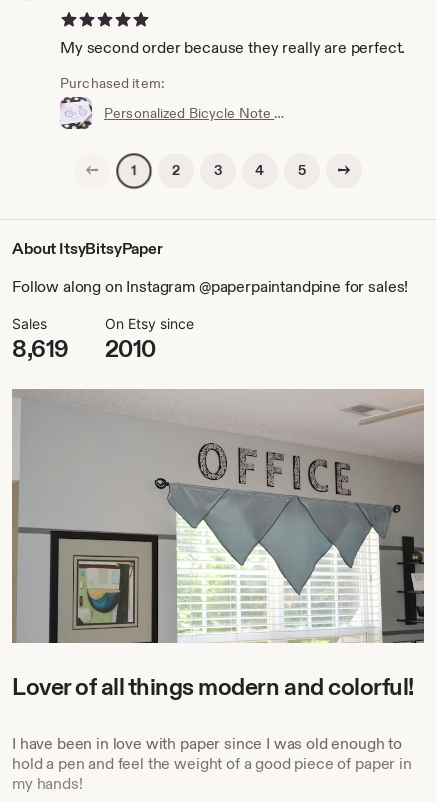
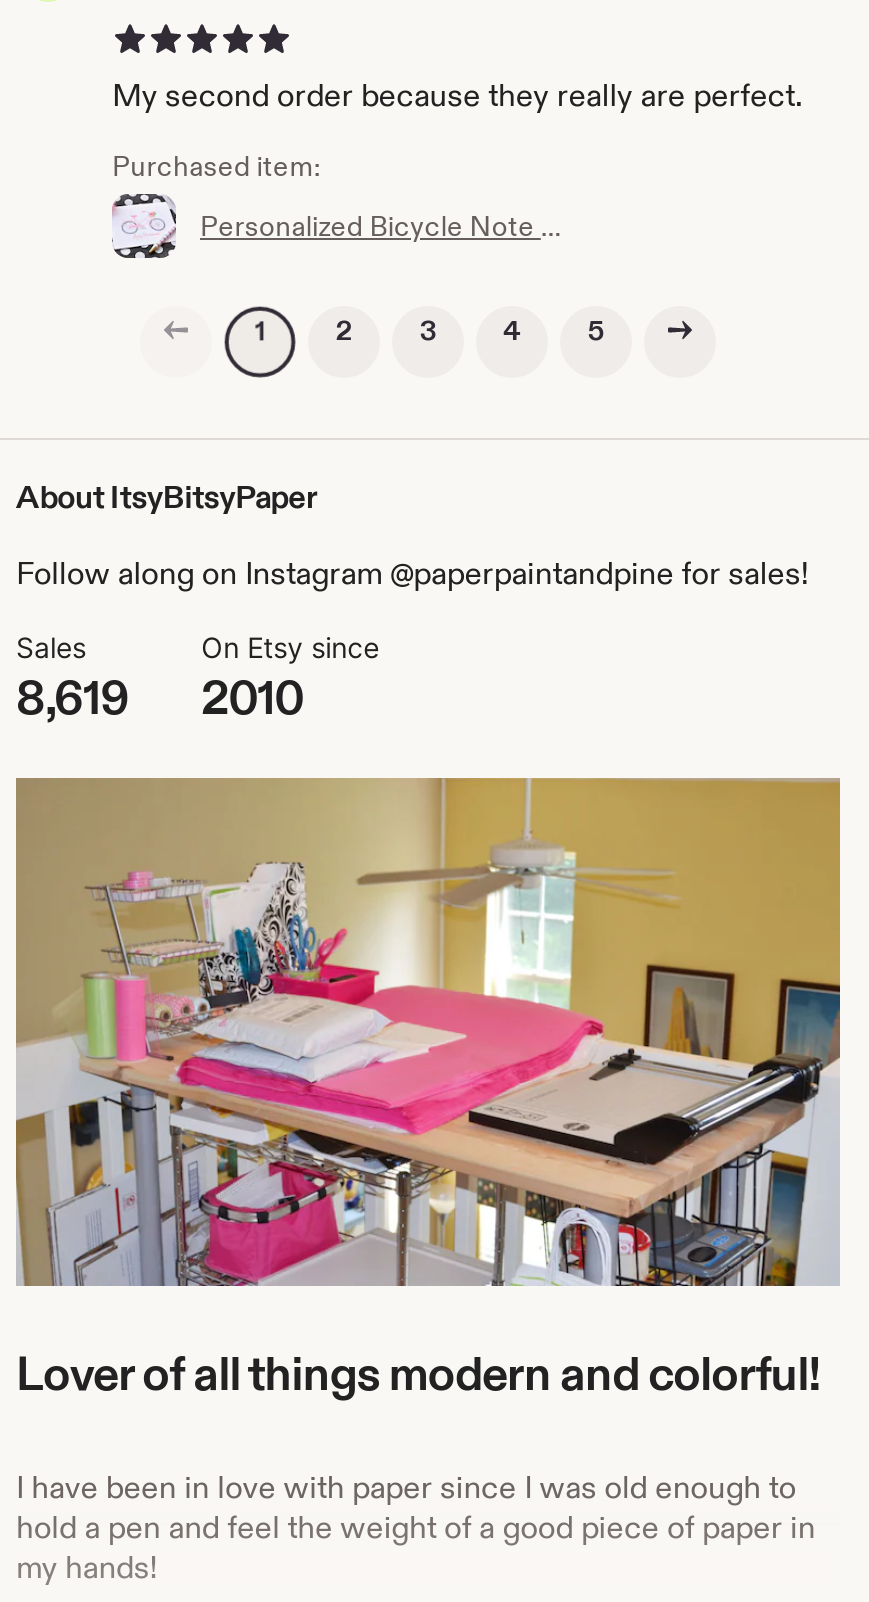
[12,389,425,644] [image] -> [16,778,842,1288] [image]

